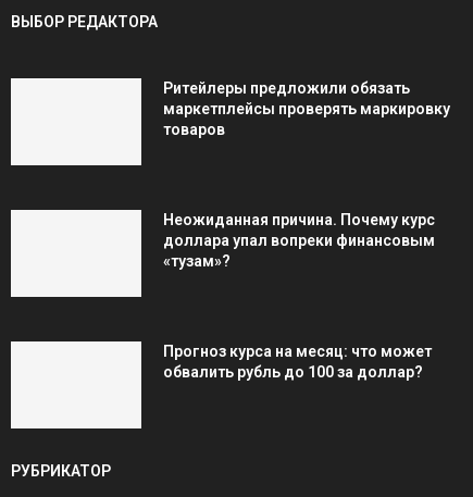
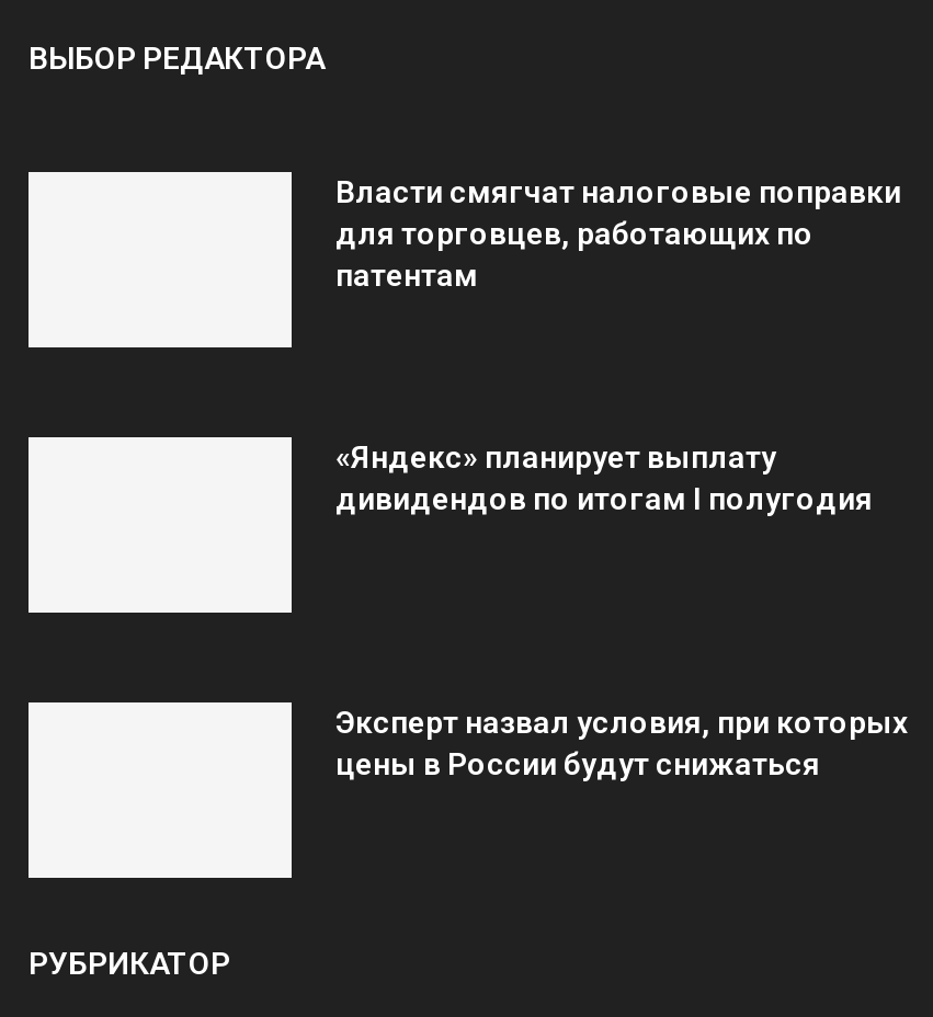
[163,79,450,138] Ритейлеры предложили обязать | маркетплейсы проверять маркировку | товаров -> [335,174,901,293] Власти смягчат налоговые поправки | для торговцев, работающих по | патентам
[163,211,435,270] Неожиданная причина. Почему курс | доллара упал вопреки финансовым | «тузам»? -> [335,439,873,516] «Яндекс» планирует выплату | дивидендов по итогам I полугодия
[163,343,432,381] Прогноз курса на месяц: что может | обвалить рубль до 100 за доллар? -> [335,705,908,781] Эксперт назвал условия, при которых | цены в России будут снижаться

